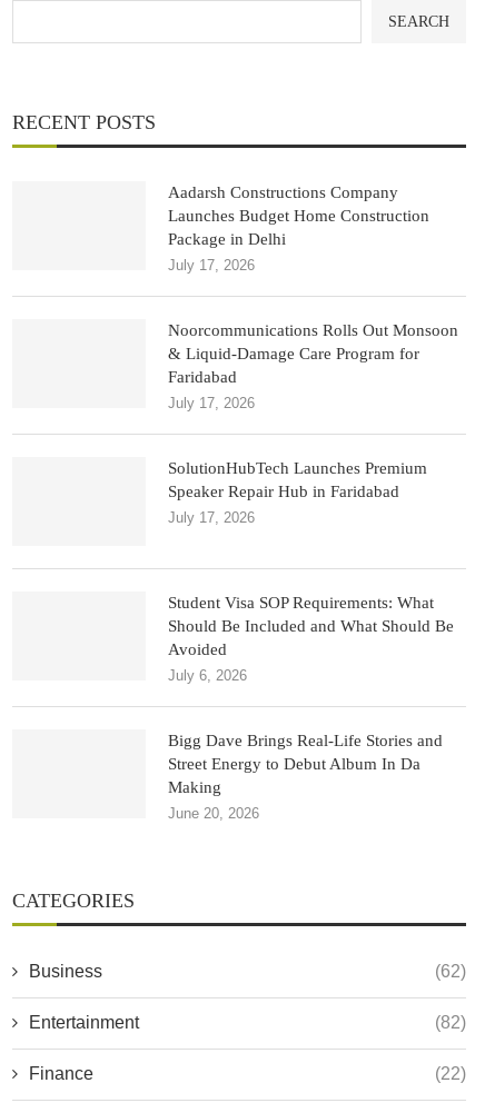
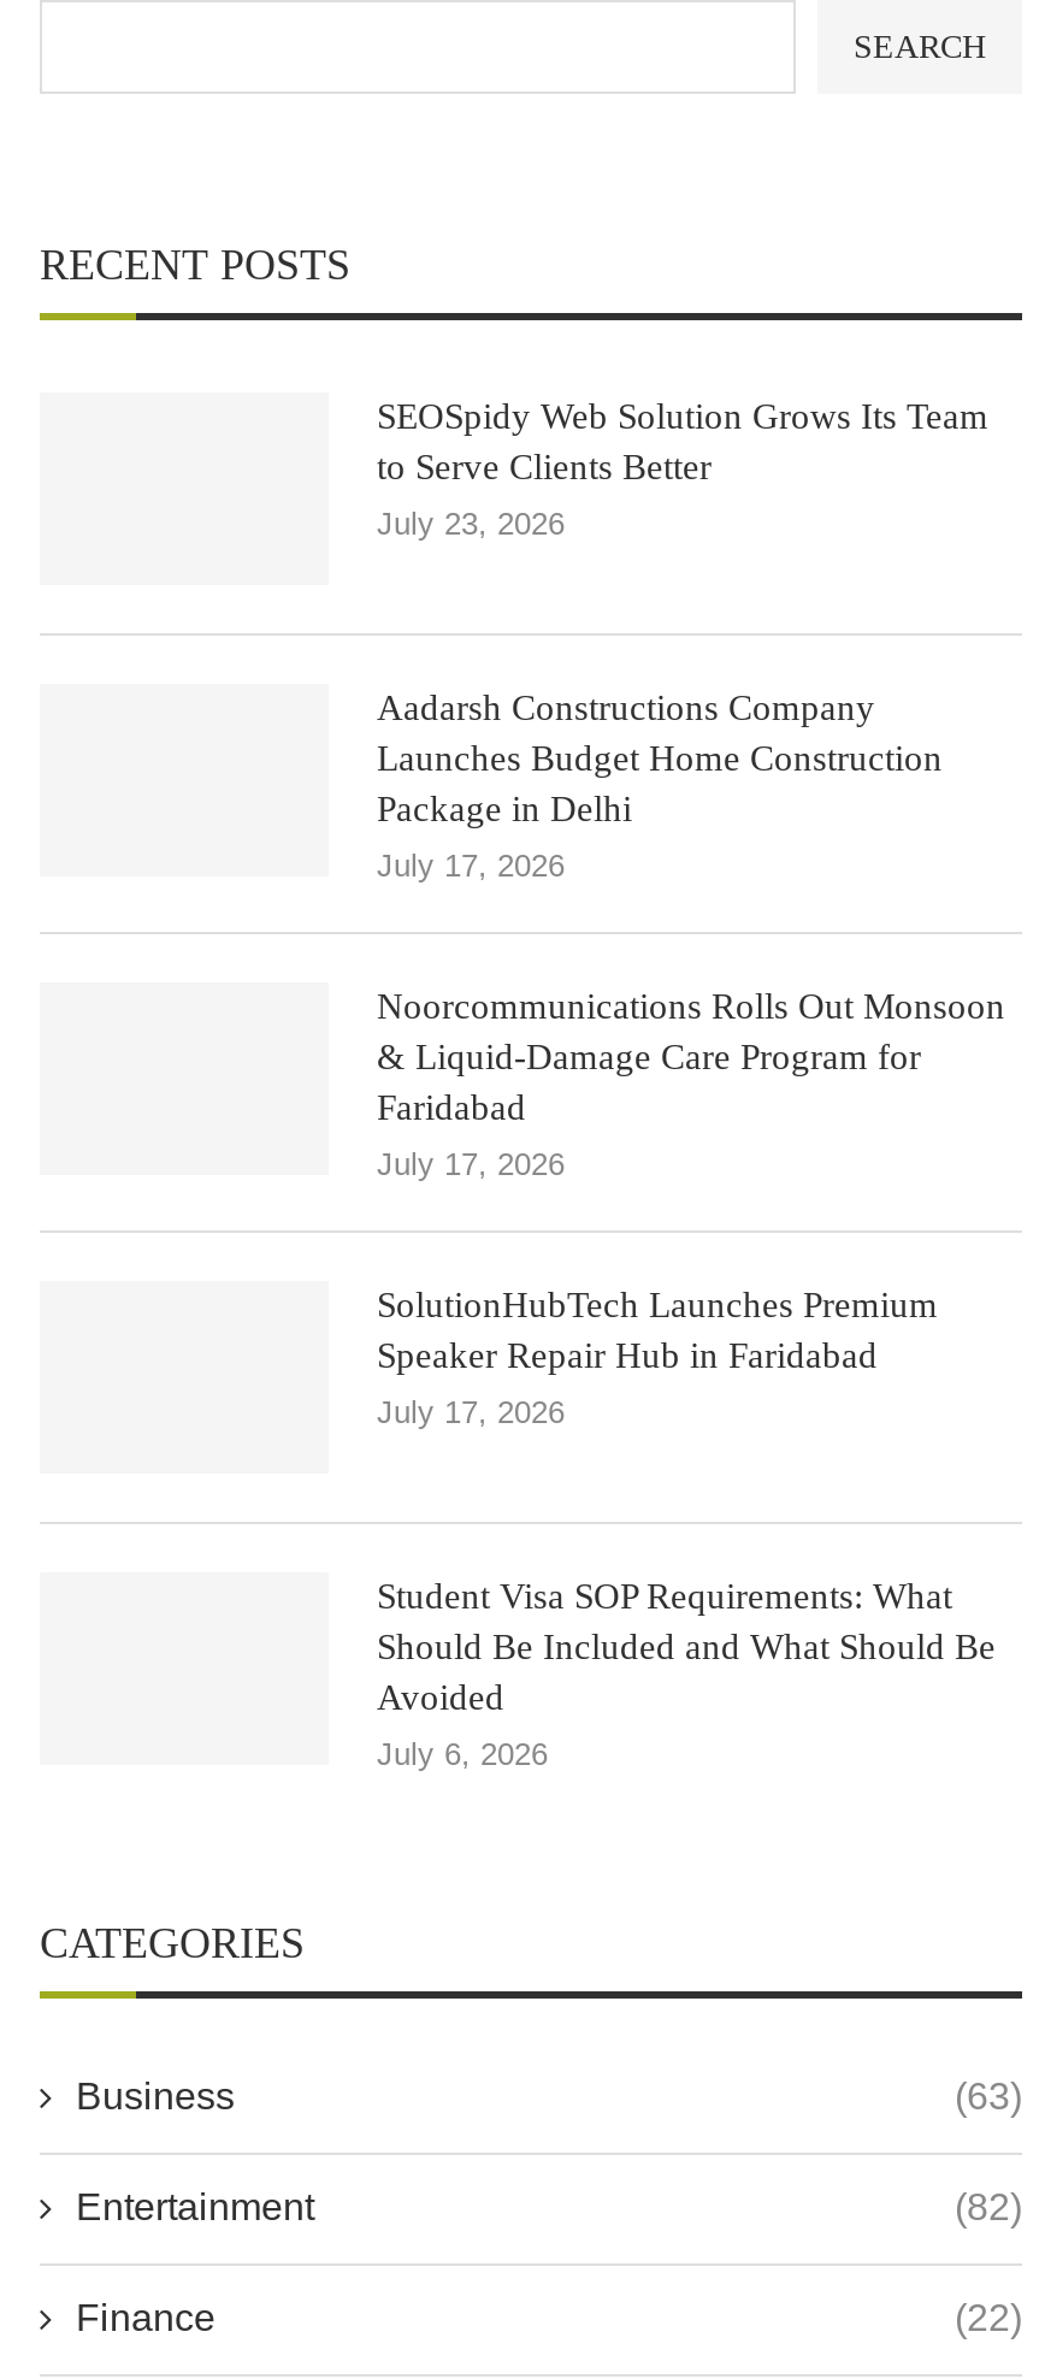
none -> [377,397,988,542] SEOSpidy Web Solution Grows Its Team | to Serve Clients Better | July 23, 2026
moved [168,183,458,684] -> [377,689,1005,1772]: Aadarsh Constructions Company | Launches Budget Home Construction | Package in Delhi | ... | Avoided | July 6, 2026
[168,732,443,822] Bigg Dave Brings Real-Life Stories and | Street Energy to Debut Album In Da | Making | June 20, 2026 -> none
[435,962,466,981] (62) -> [955,2076,1022,2117] (63)

